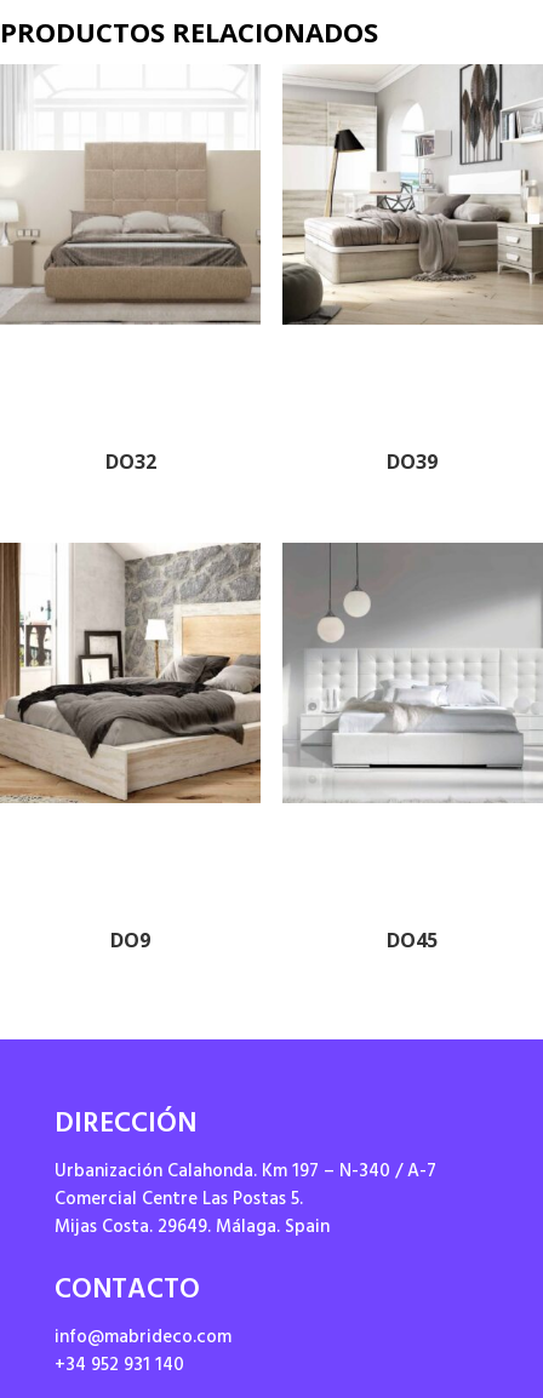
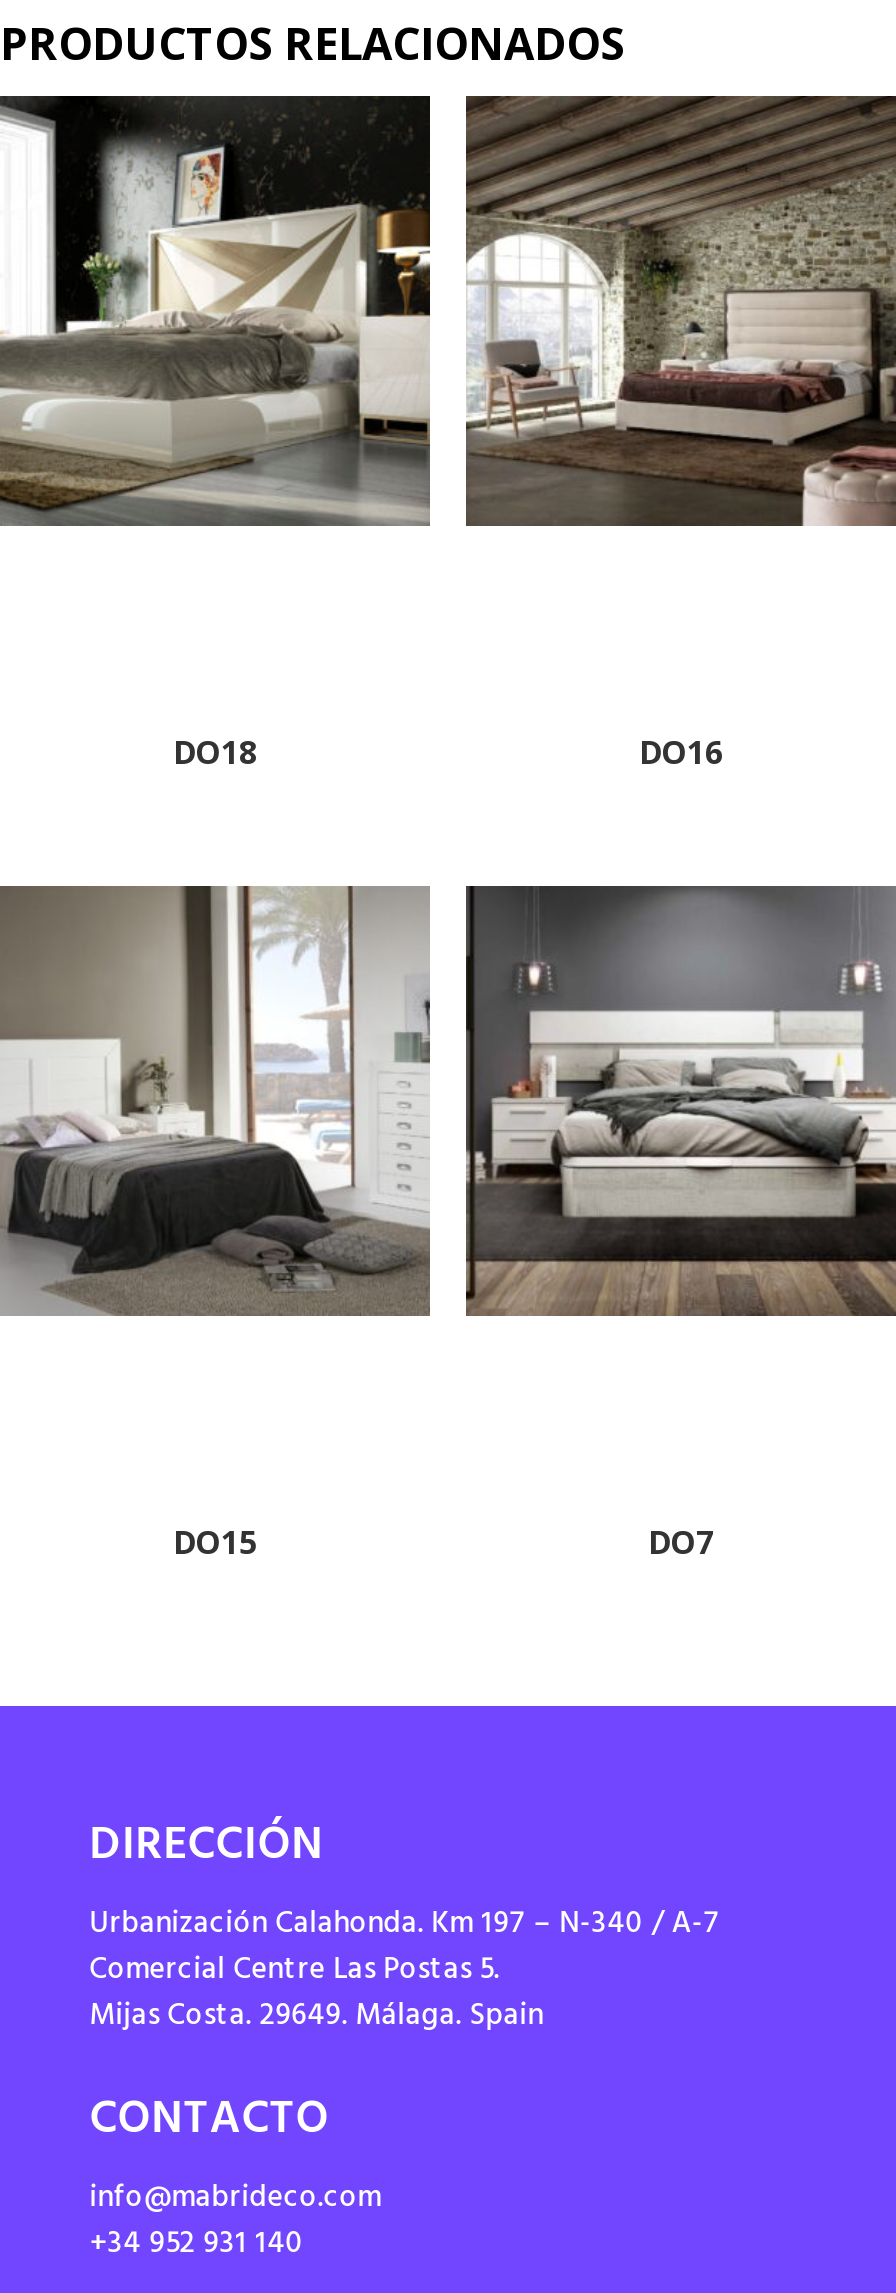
[4,64,261,325] [image] -> [6,94,432,526] [image]
[282,64,539,325] [image] -> [464,94,890,526] [image]
[105,448,438,475] DO32 | DO39 -> [173,729,723,773] DO18 | DO16
[4,543,262,803] [image] -> [6,884,432,1316] [image]
[281,543,539,803] [image] -> [464,888,890,1316] [image]
[110,927,438,954] DO9 | DO45 -> [173,1520,714,1564] DO15 | DO7

